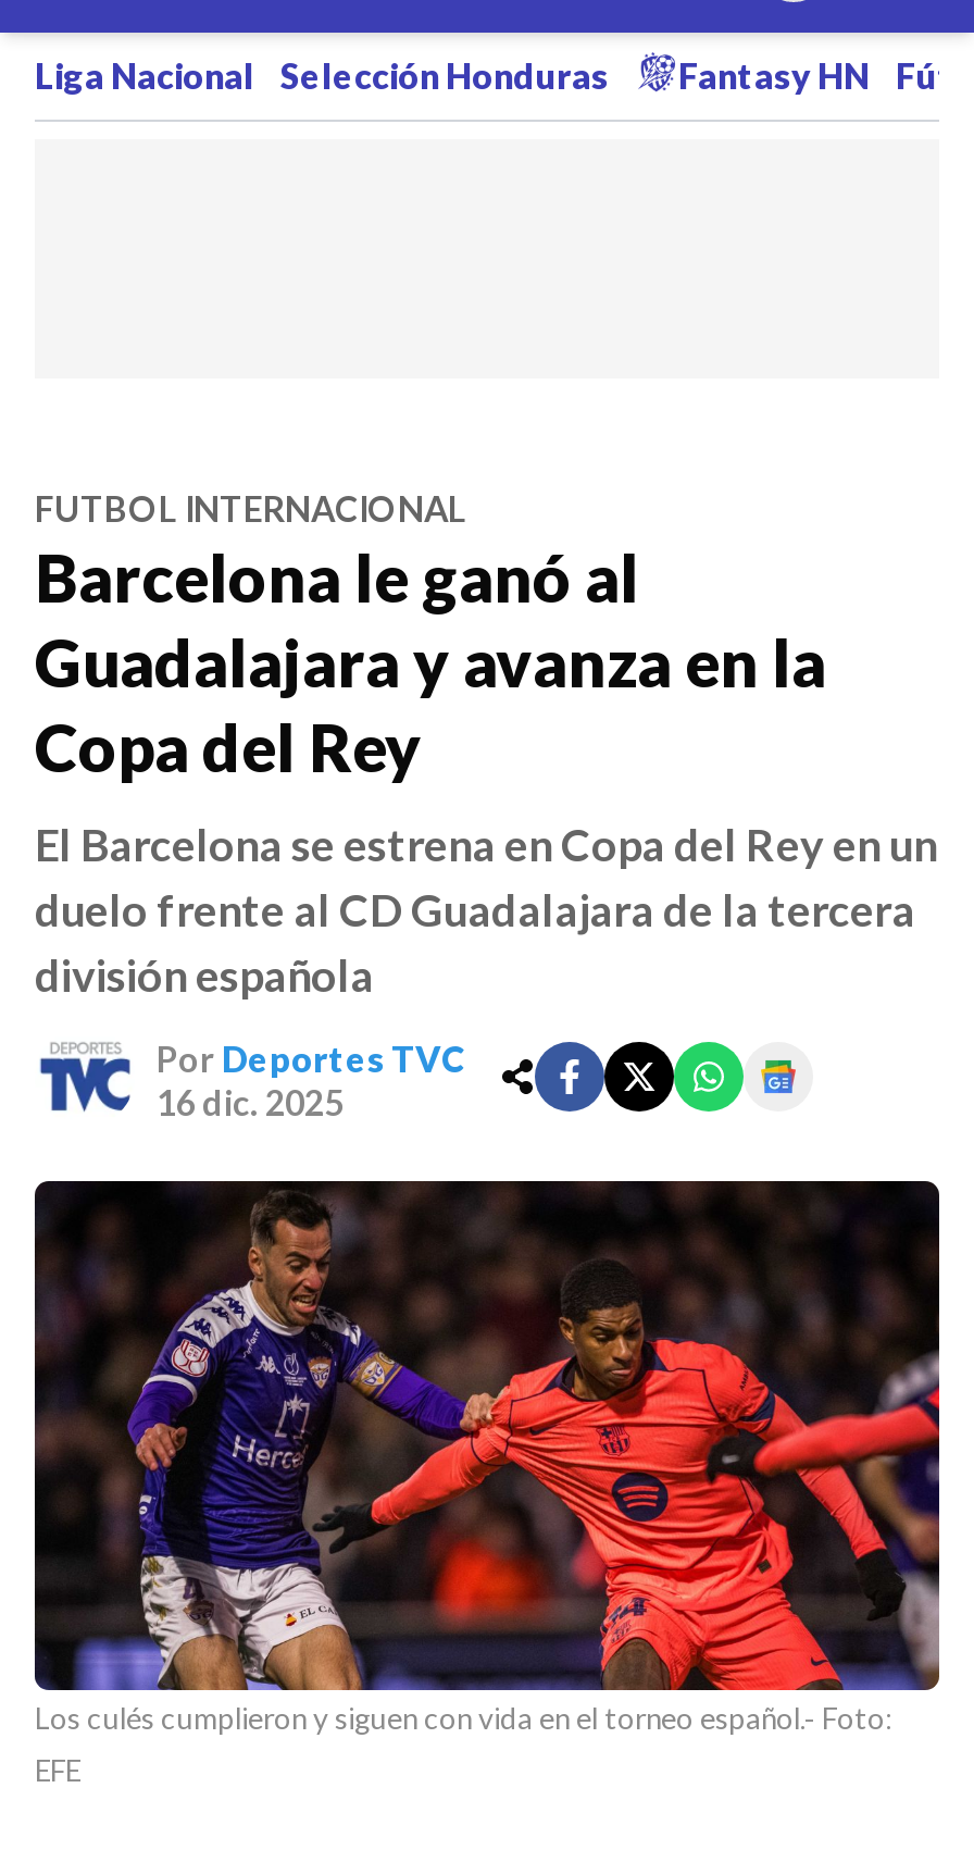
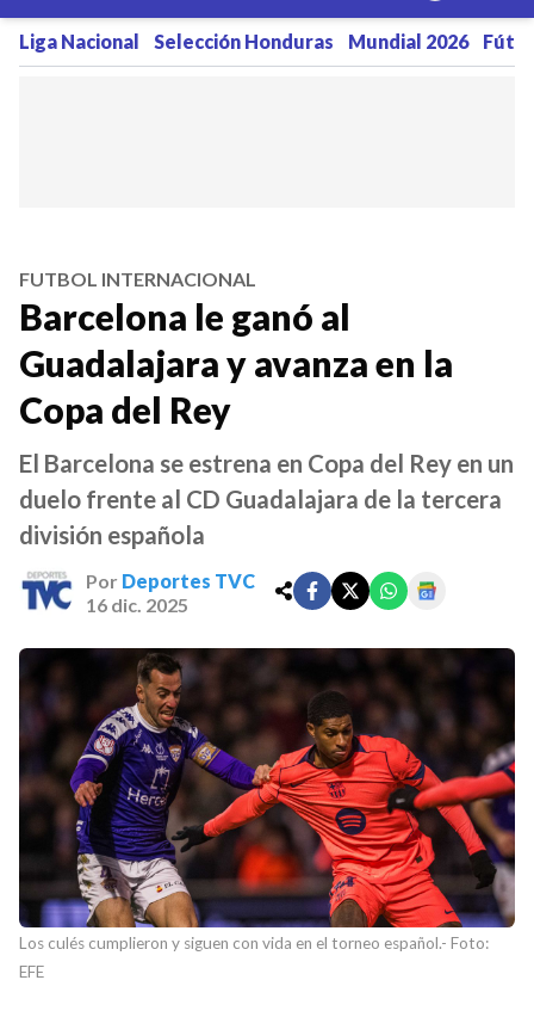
[678,54,870,96] Fantasy HN -> [348,30,468,53] Mundial 2026

